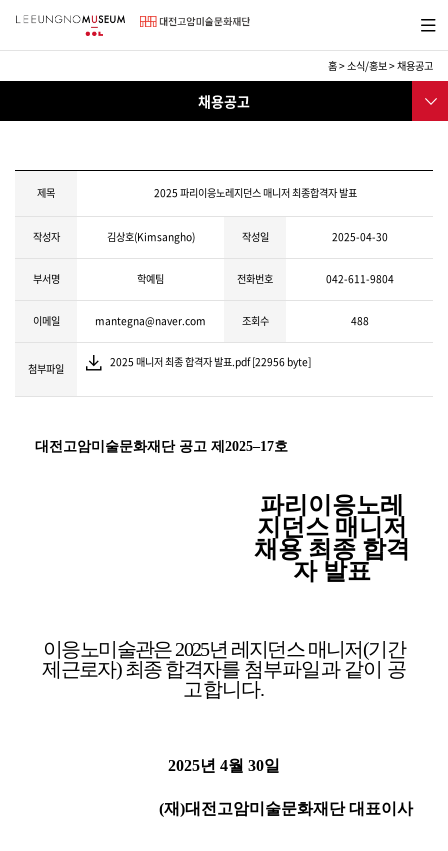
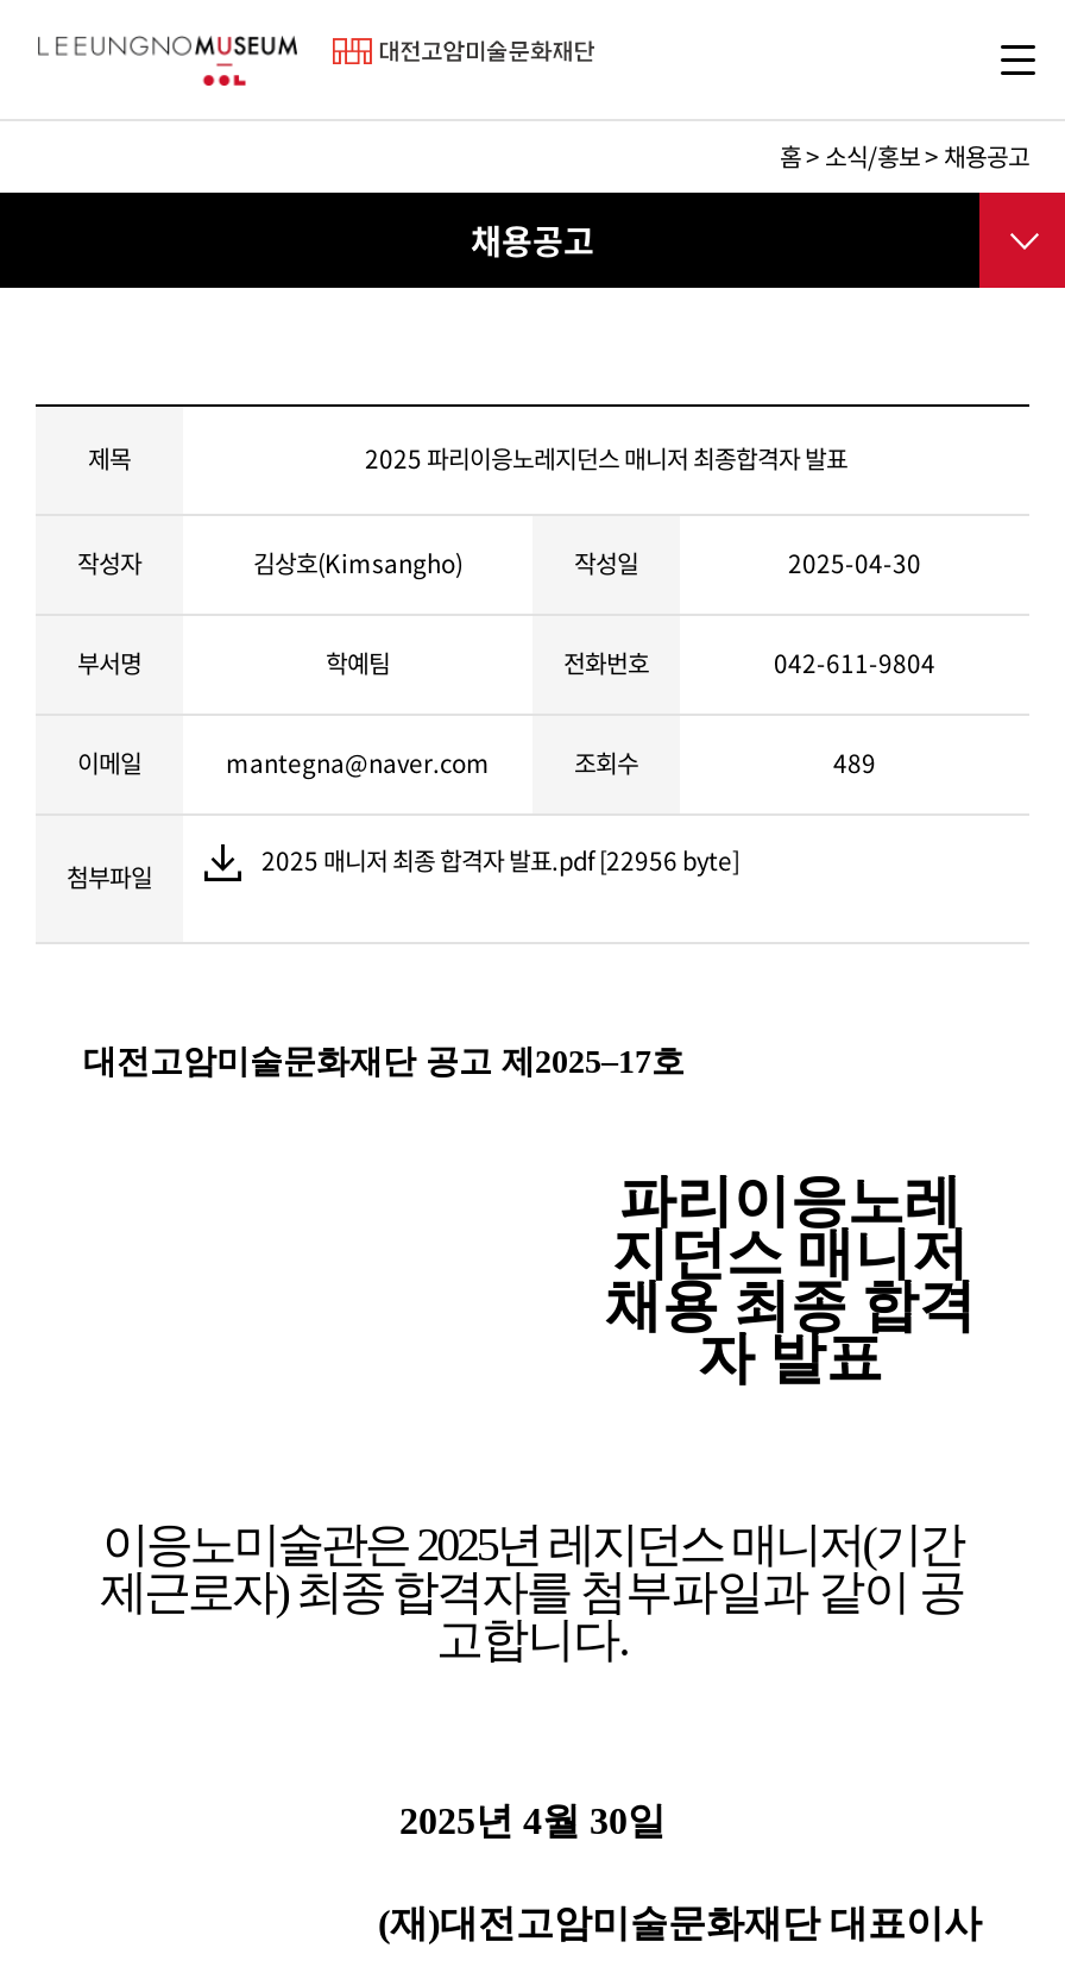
[350,313,368,328] 488 -> [833,744,876,780] 489

